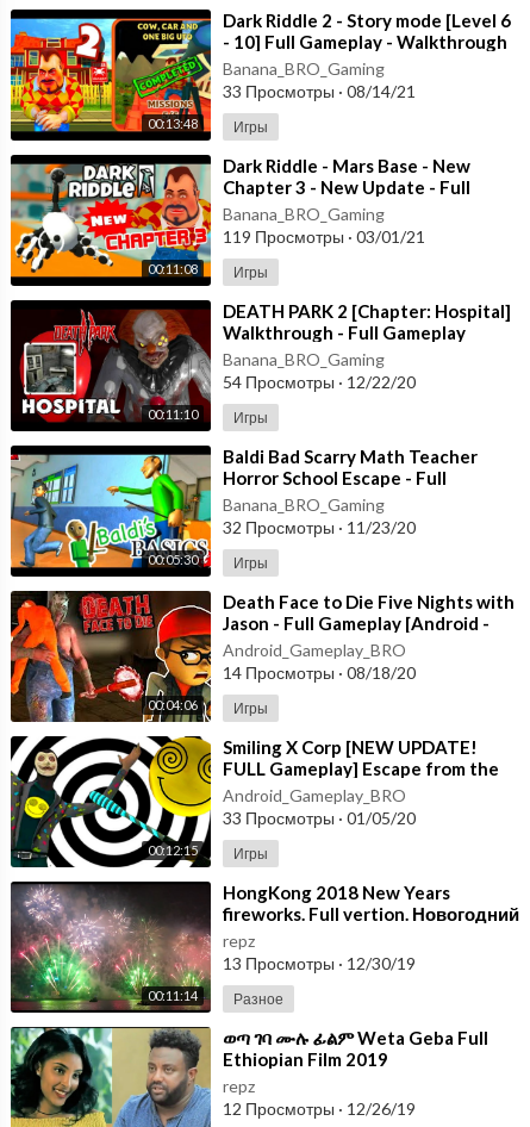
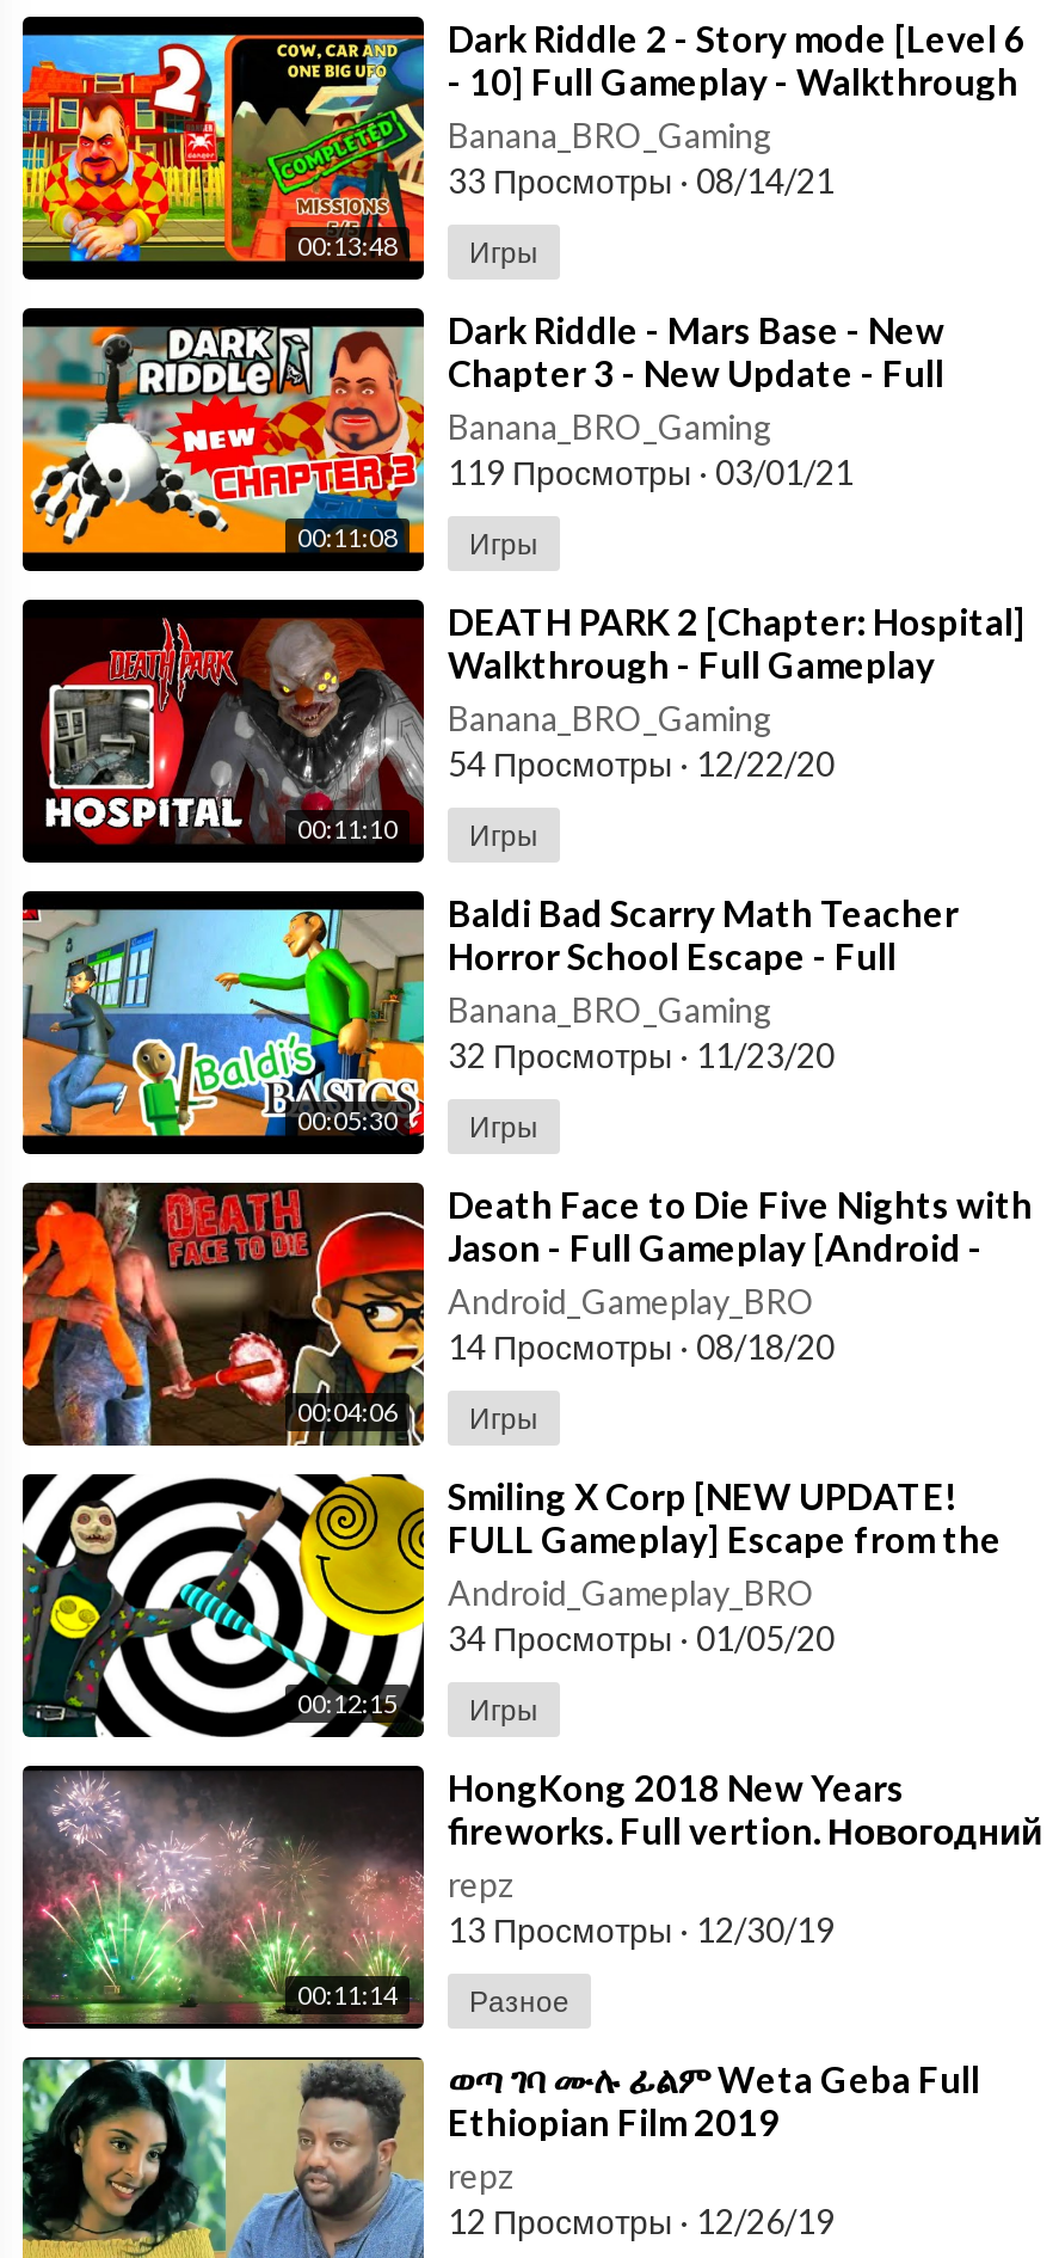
[223,808,416,829] 33 Просмотры · 01/05/20 -> [448,1619,835,1659] 34 Просмотры · 01/05/20

